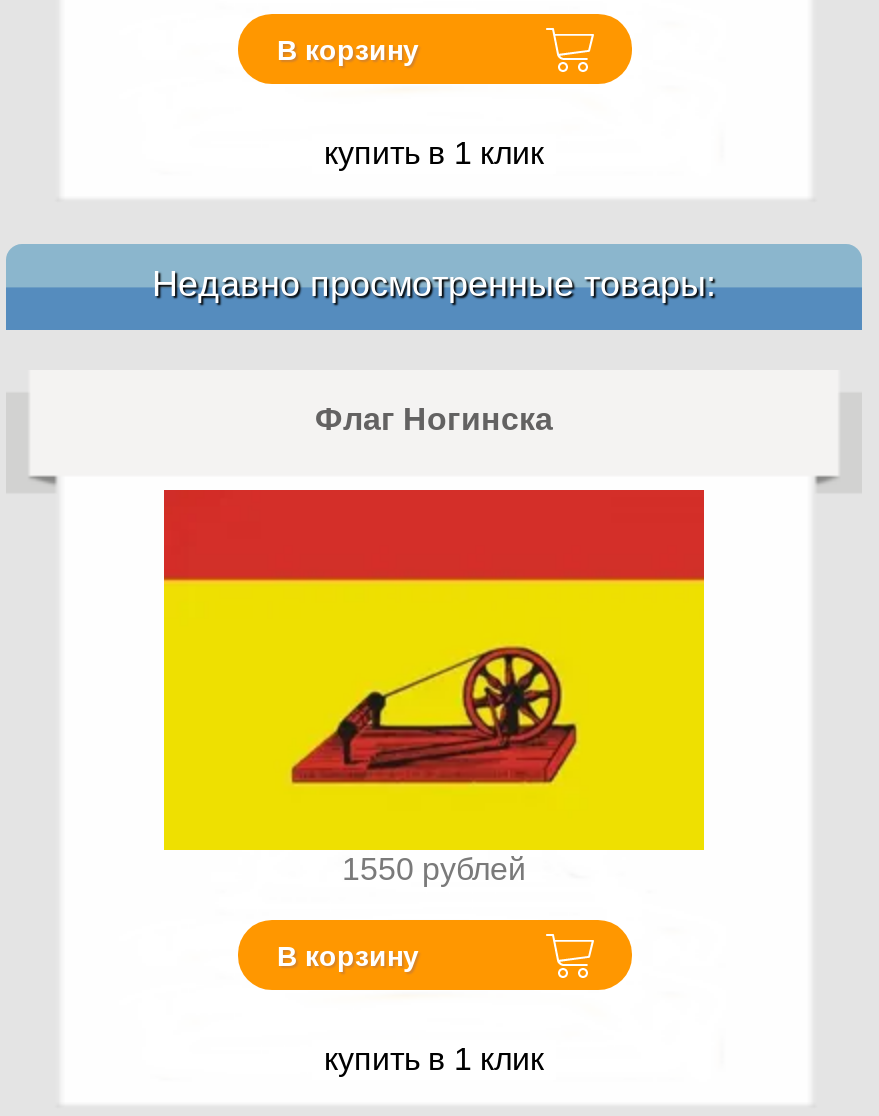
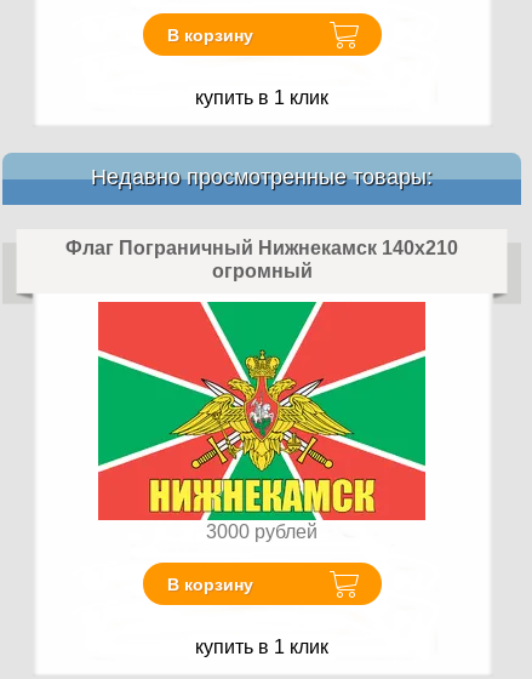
[315,402,553,436] Флаг Ногинска -> [65,238,458,281] Флаг Пограничный Нижнекамск 140х210 | огромный
[162,488,706,886] [image] | 1550 рублей -> [97,301,427,542] [image] | 3000 рублей

